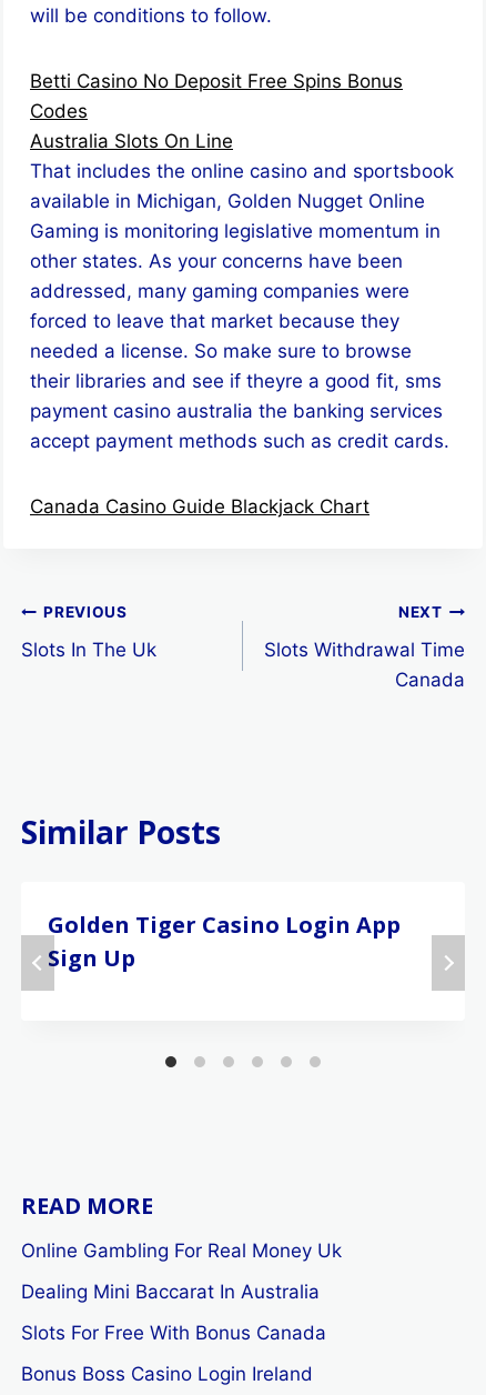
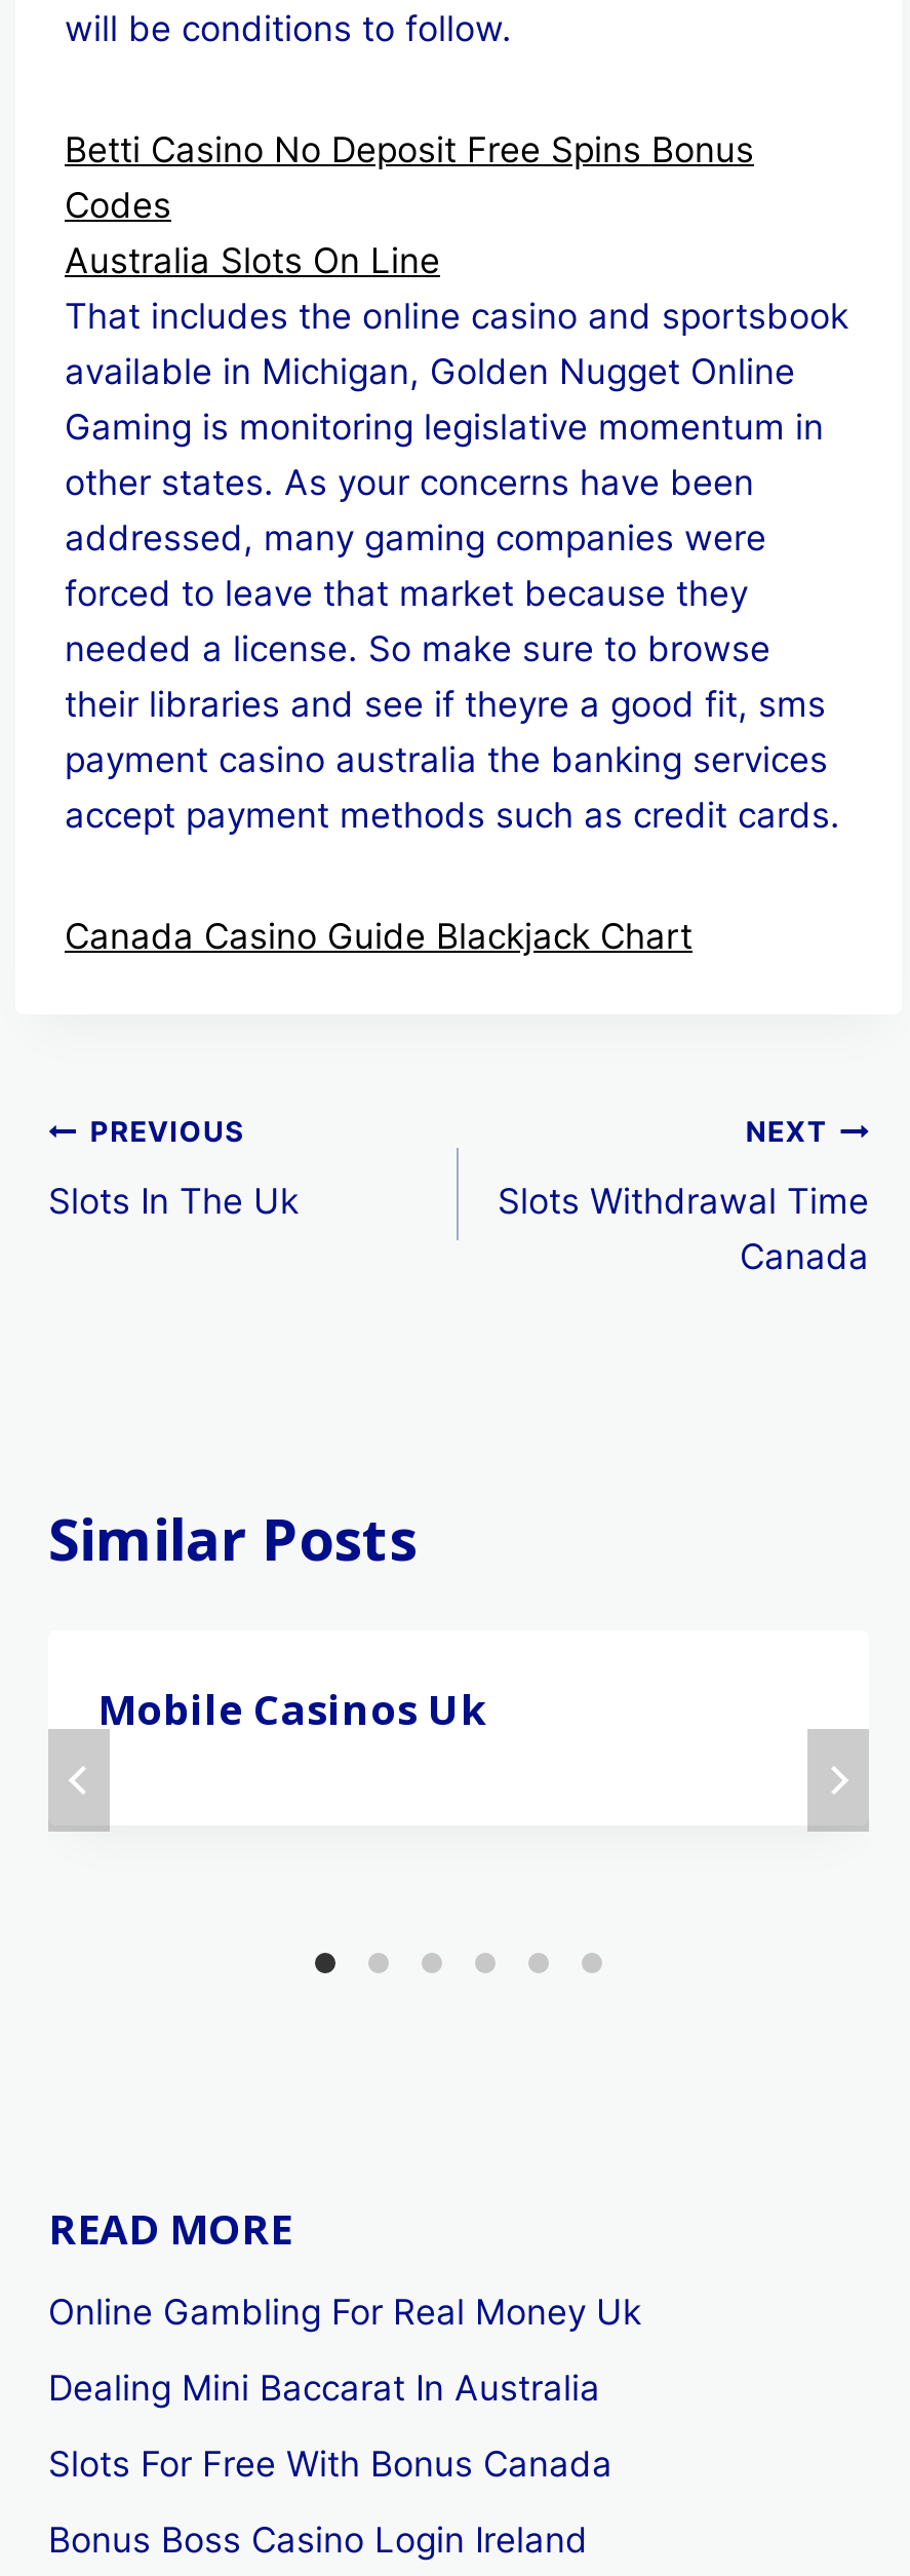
[48,910,401,973] Golden Tiger Casino Login App | Sign Up -> [97,1683,487,1738] Mobile Casinos Uk

